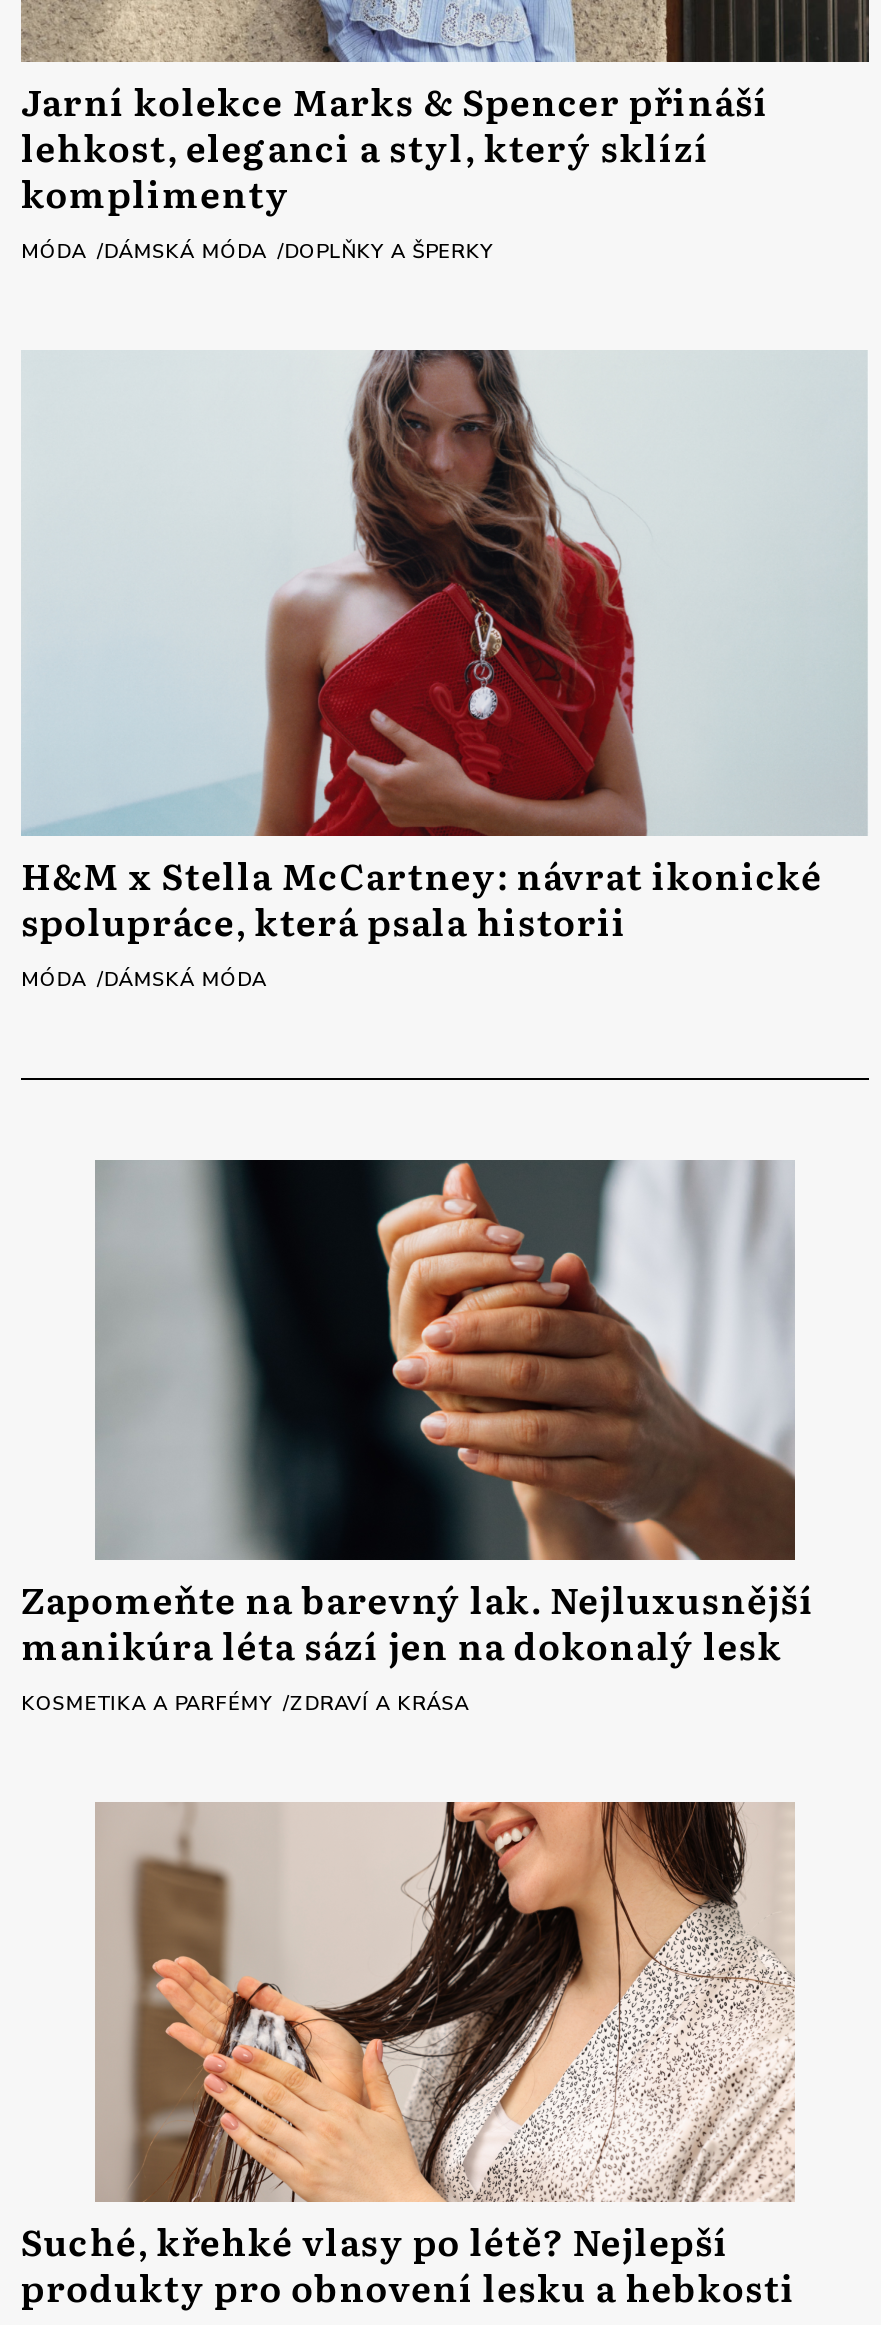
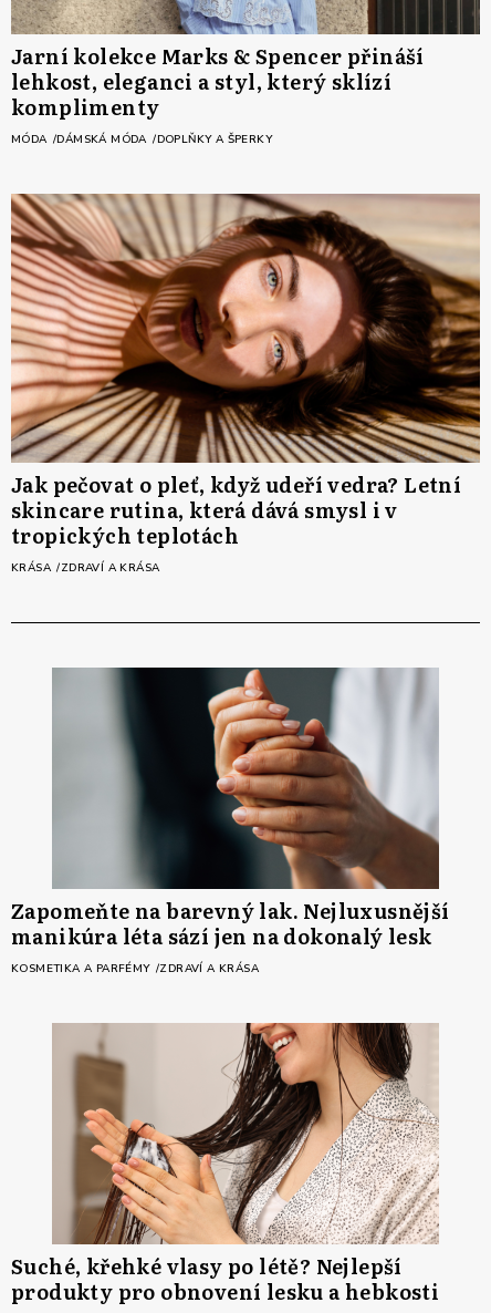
[21,348,869,993] [image] | H&M x Stella McCartney: návrat ikonické | spolupráce, která psala historii | MÓDA DÁMSKÁ MÓDA -> [10,193,481,575] [image] | Jak pečovat o pleť, když udeří vedra? Letní | skincare rutina, která dává smysl i v | tropických teplotách | KRÁSA ZDRAVÍ A KRÁSA

